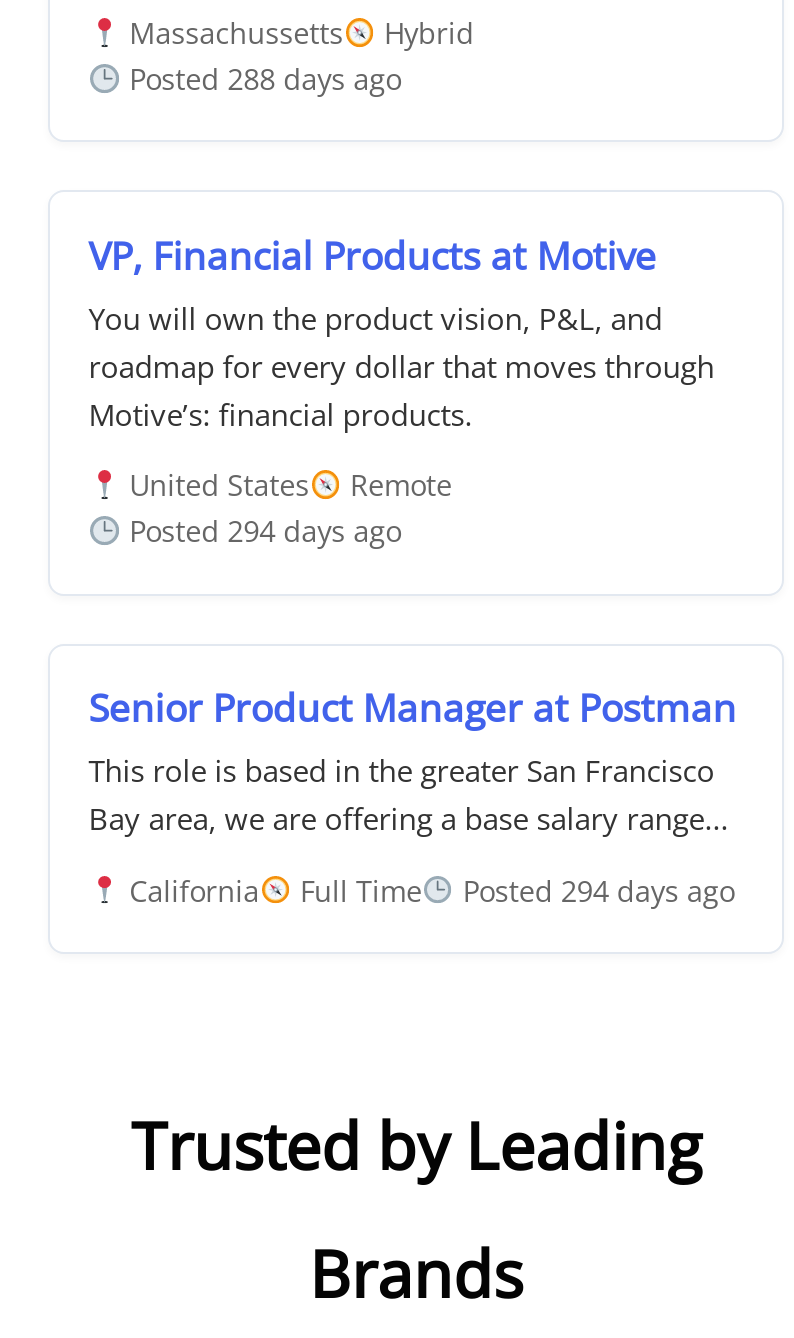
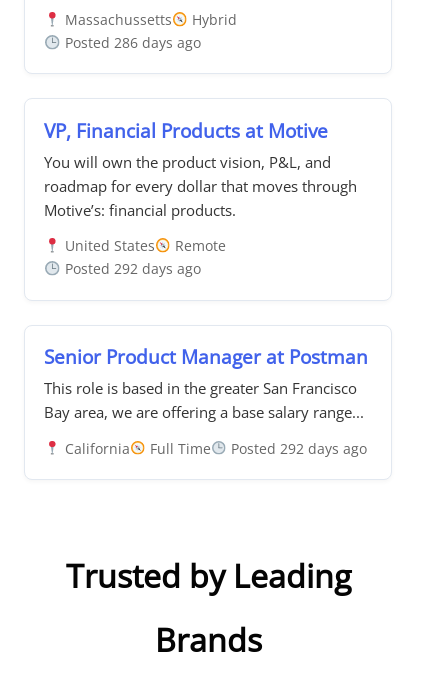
[121,60,401,98] Posted 288 days ago -> [61,33,201,52] Posted 286 days ago
[121,513,401,551] Posted 294 days ago -> [61,259,201,278] Posted 292 days ago
[455,871,735,909] Posted 294 days ago -> [227,438,367,457] Posted 292 days ago

